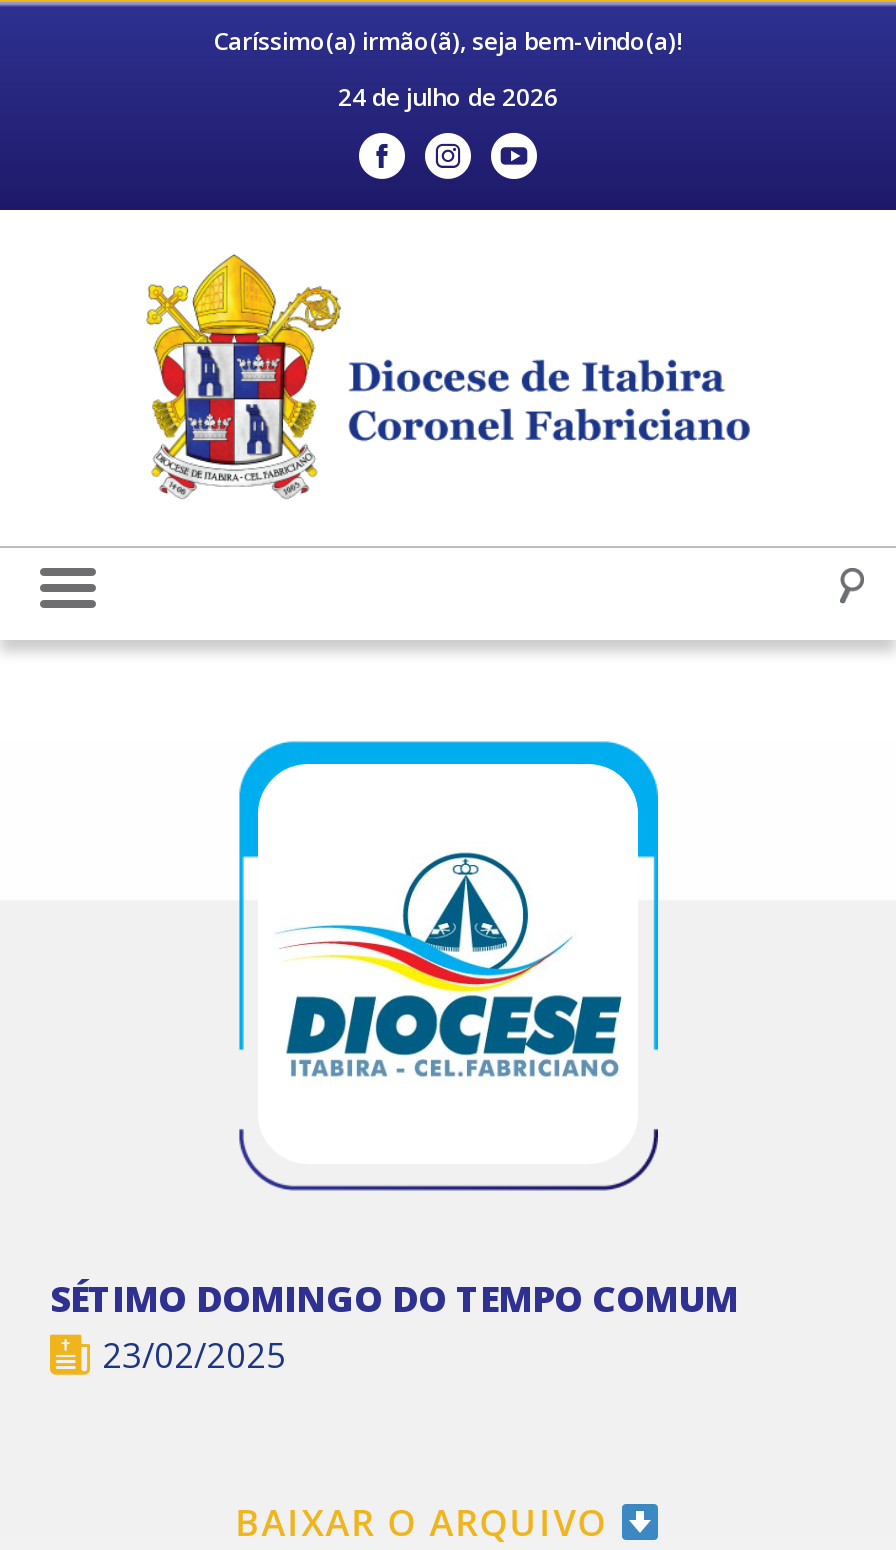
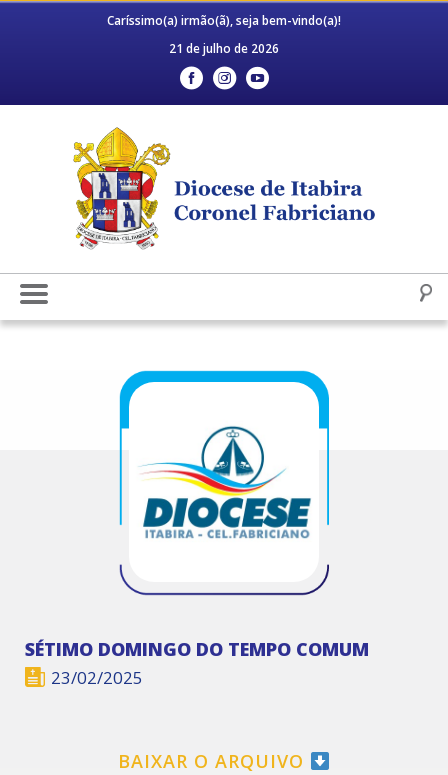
[338,80,558,114] 24 de julho de 2026 -> [169,40,279,57] 21 de julho de 2026

